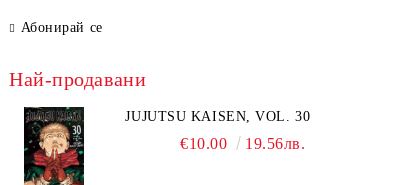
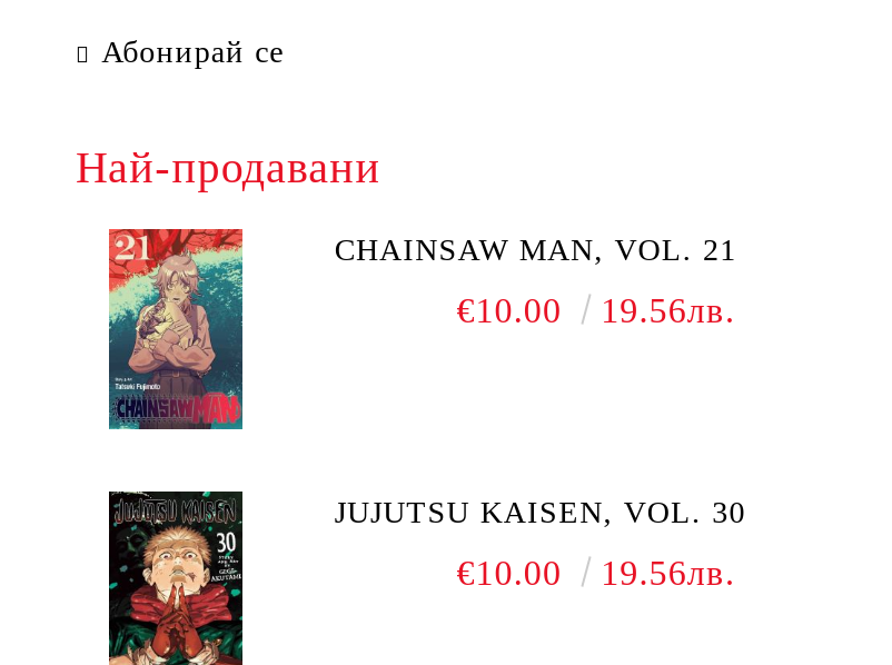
none -> [107,227,245,431] [image]
none -> [335,234,737,329] CHAINSAW MAN, VOL. 21 | €10.00 | 19.56лв.

